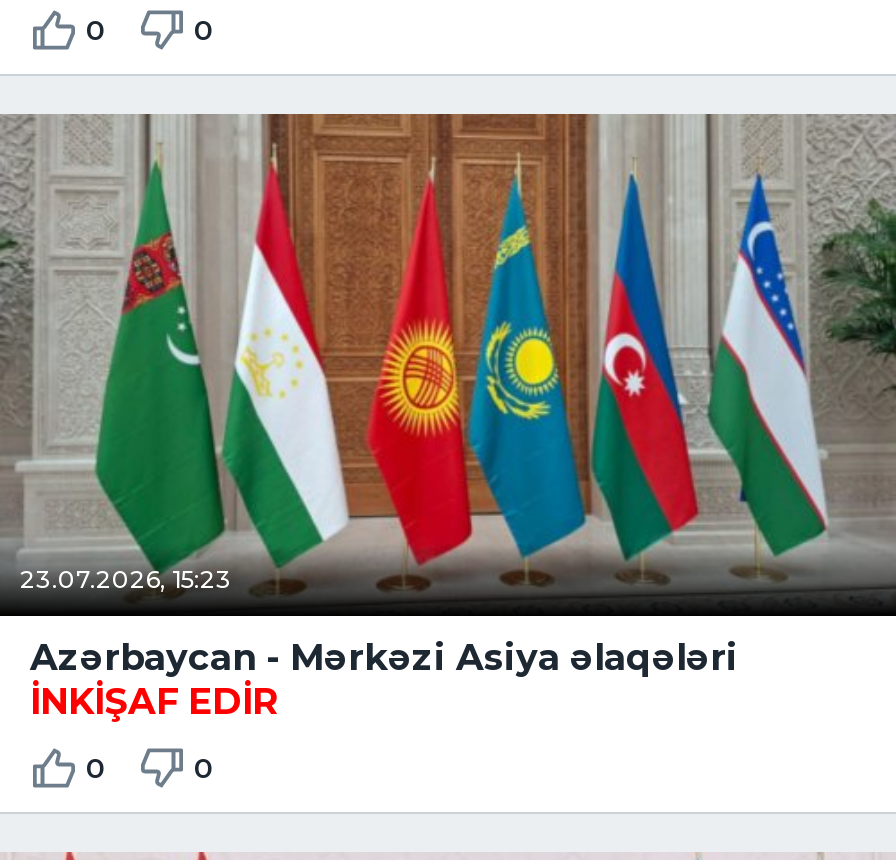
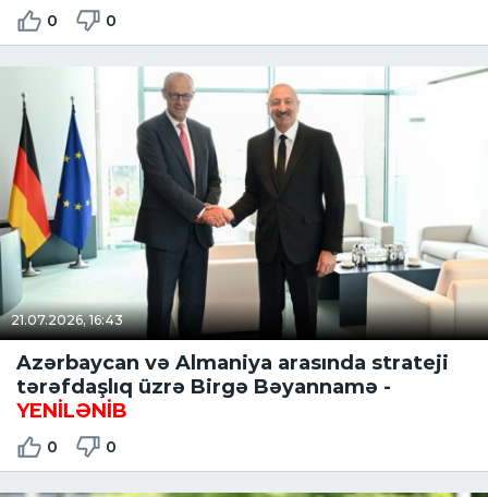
[6,112,890,593] [image] | 23.07.2026, 15:23 -> [3,68,485,332] [image] | 21.07.2026, 16:43
[30,635,738,723] Azərbaycan - Mərkəzi Asiya əlaqələri | İNKİŞAF EDİR -> [16,351,449,423] Azərbaycan və Almaniya arasında strateji | tərəfdaşlıq üzrə Birgə Bəyannamə - | YENİLƏNİB

